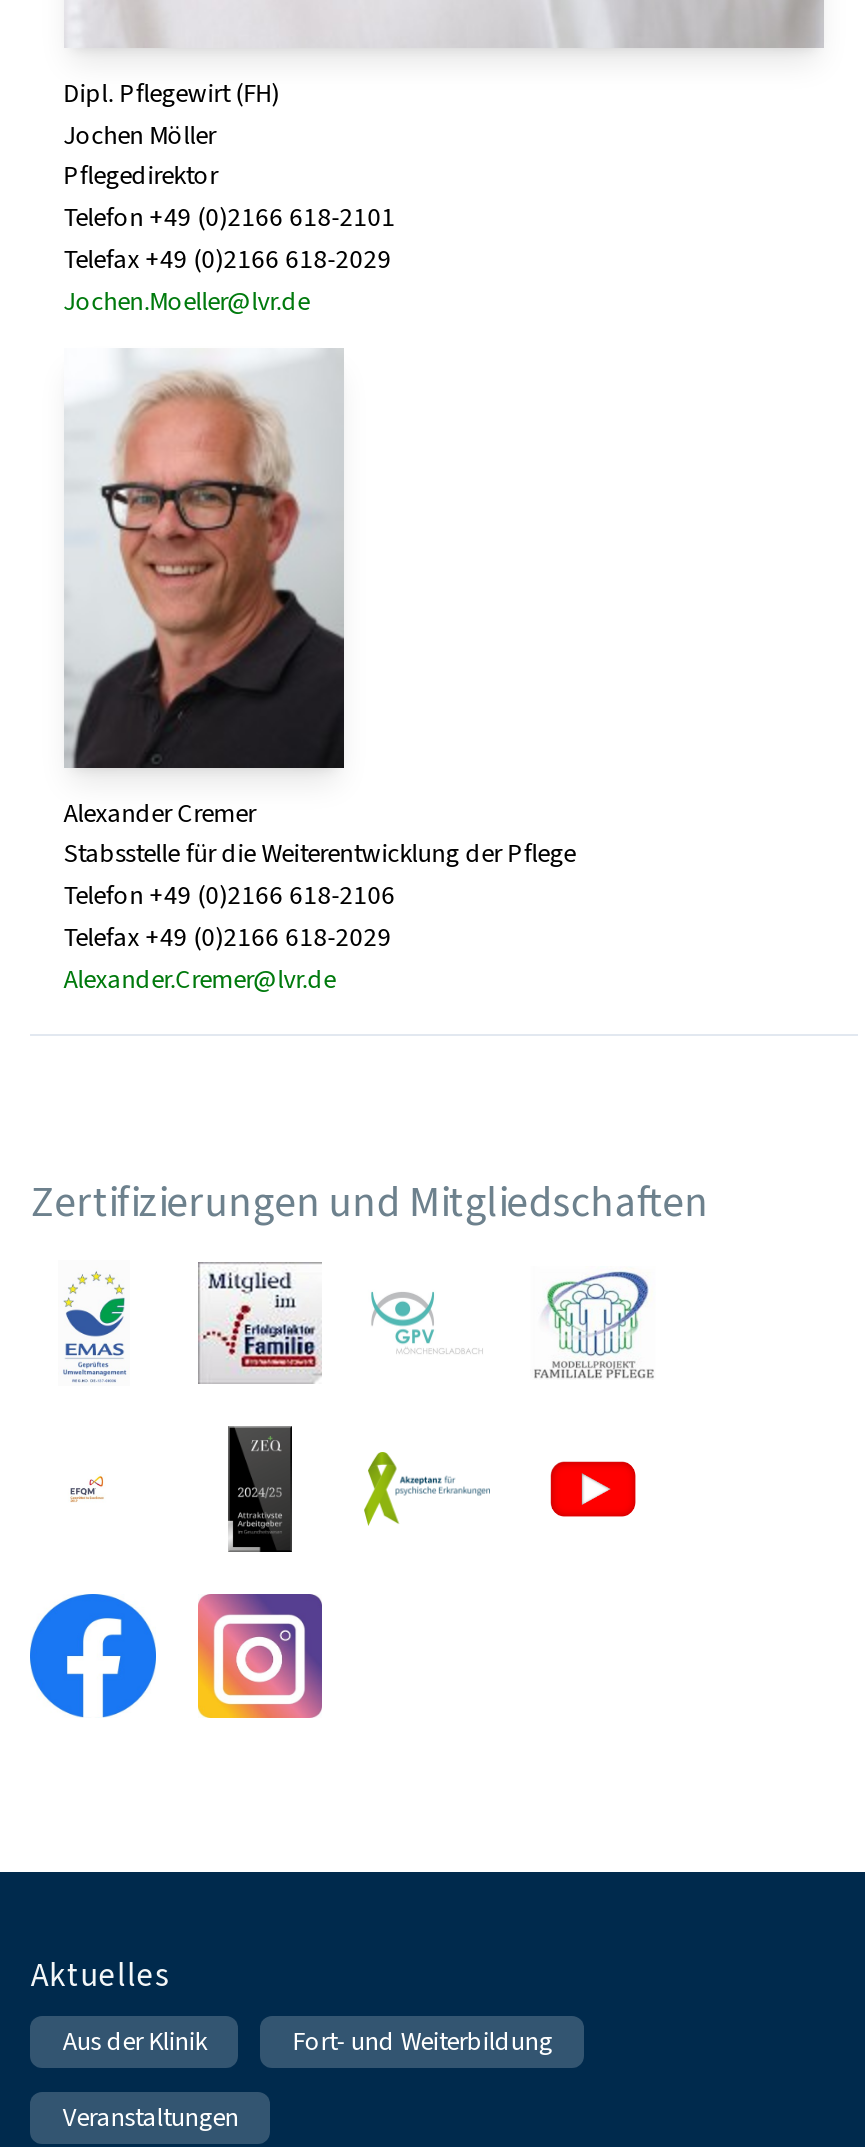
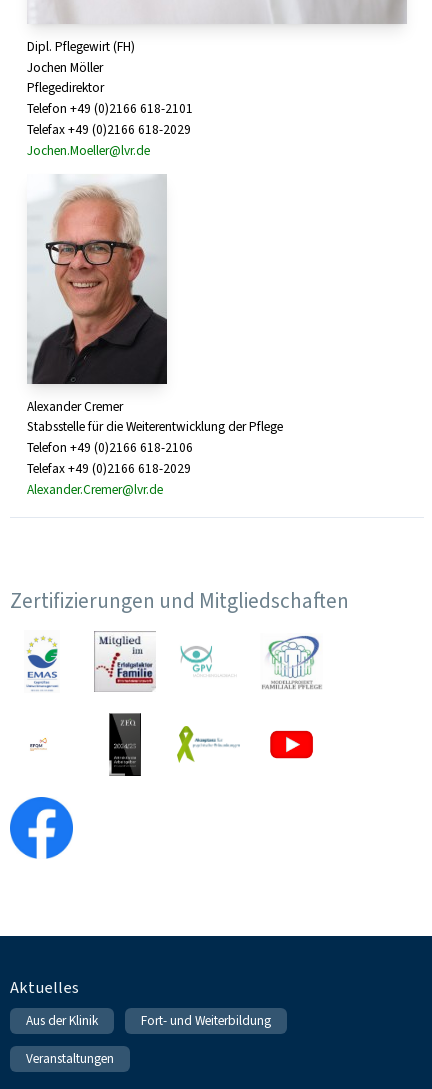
[196,1592,324,1720] [image] -> none

